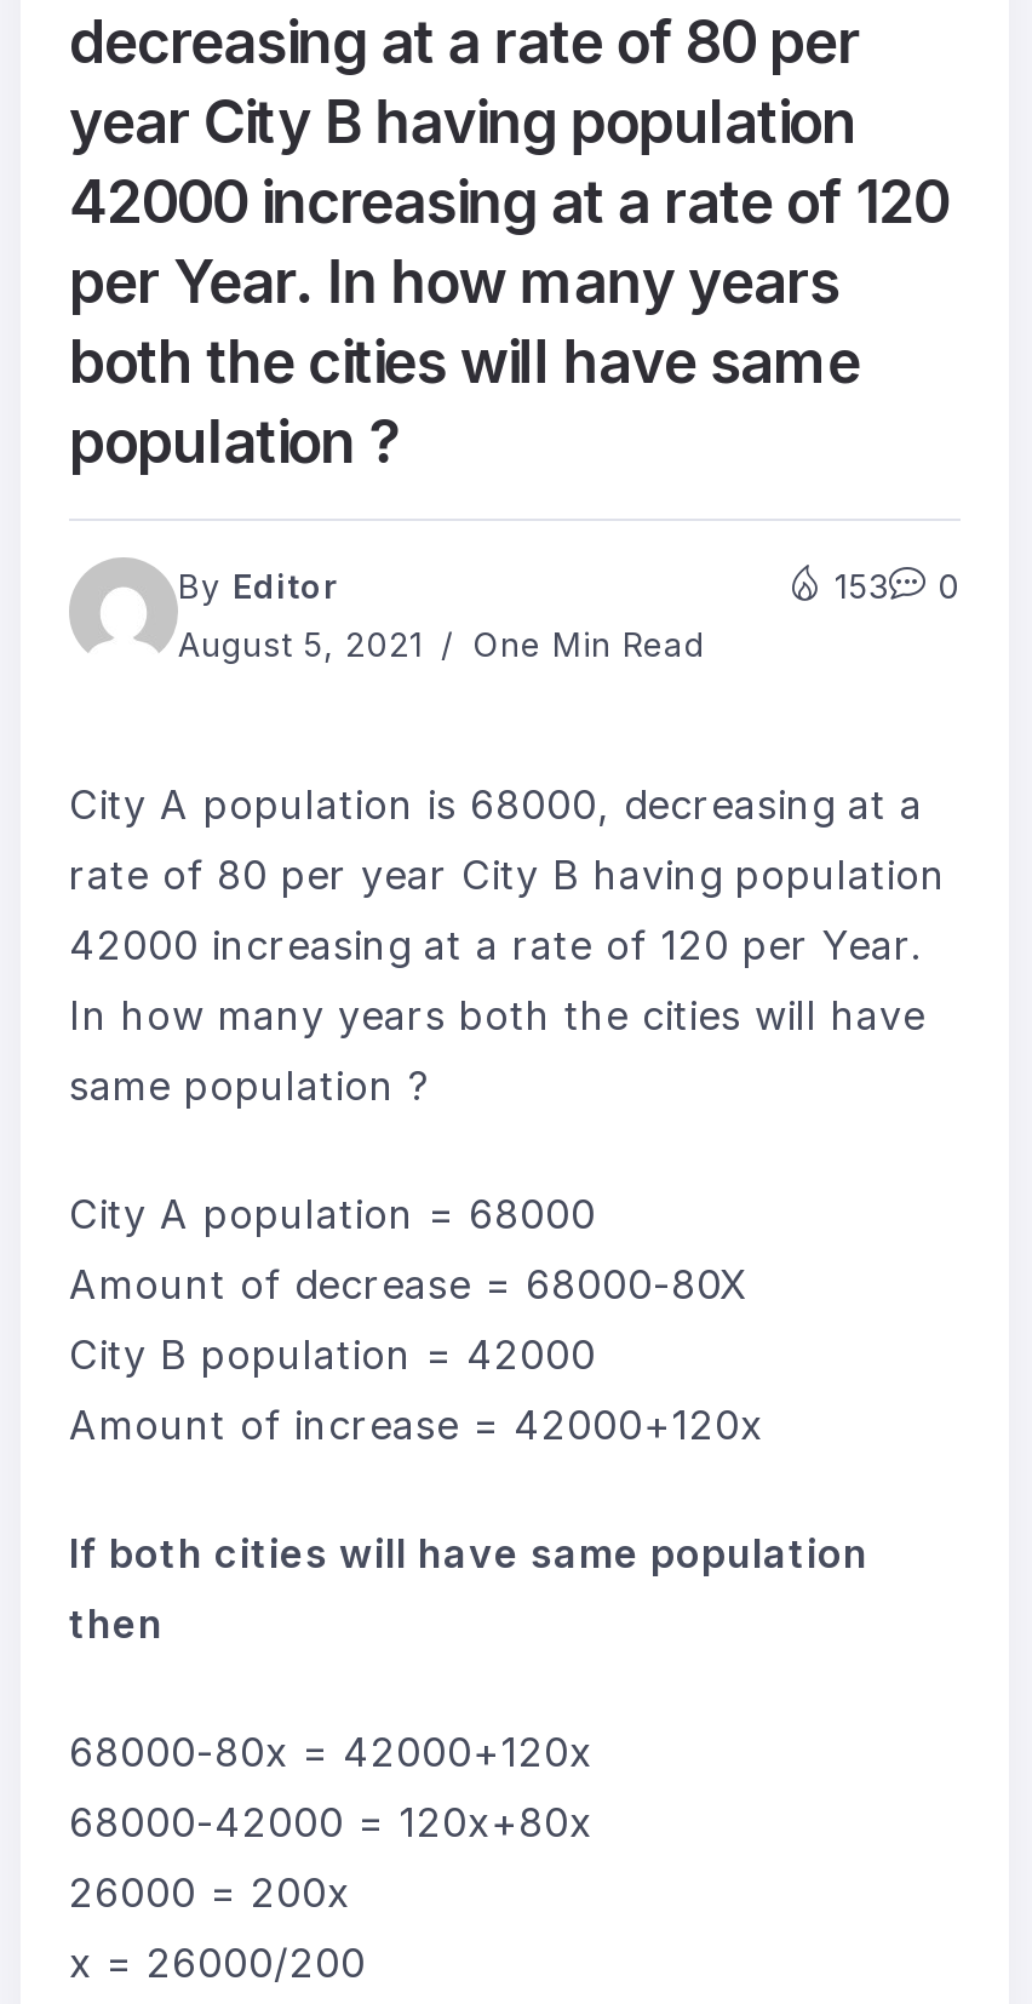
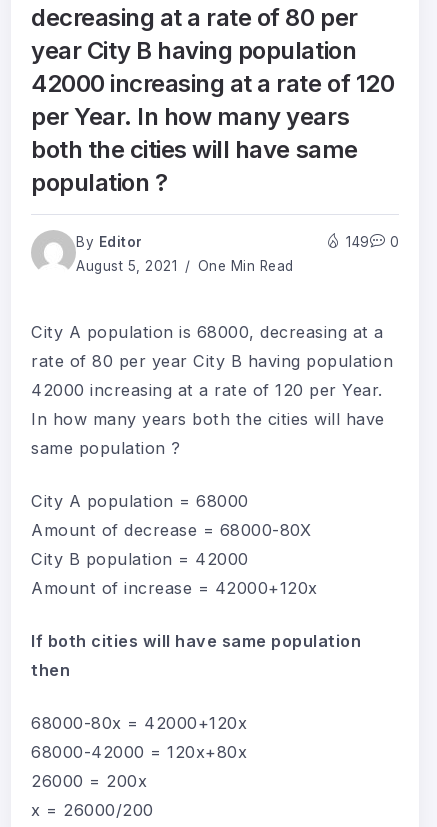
[835,568,961,607] 153 0 -> [346,234,399,250] 149 0

